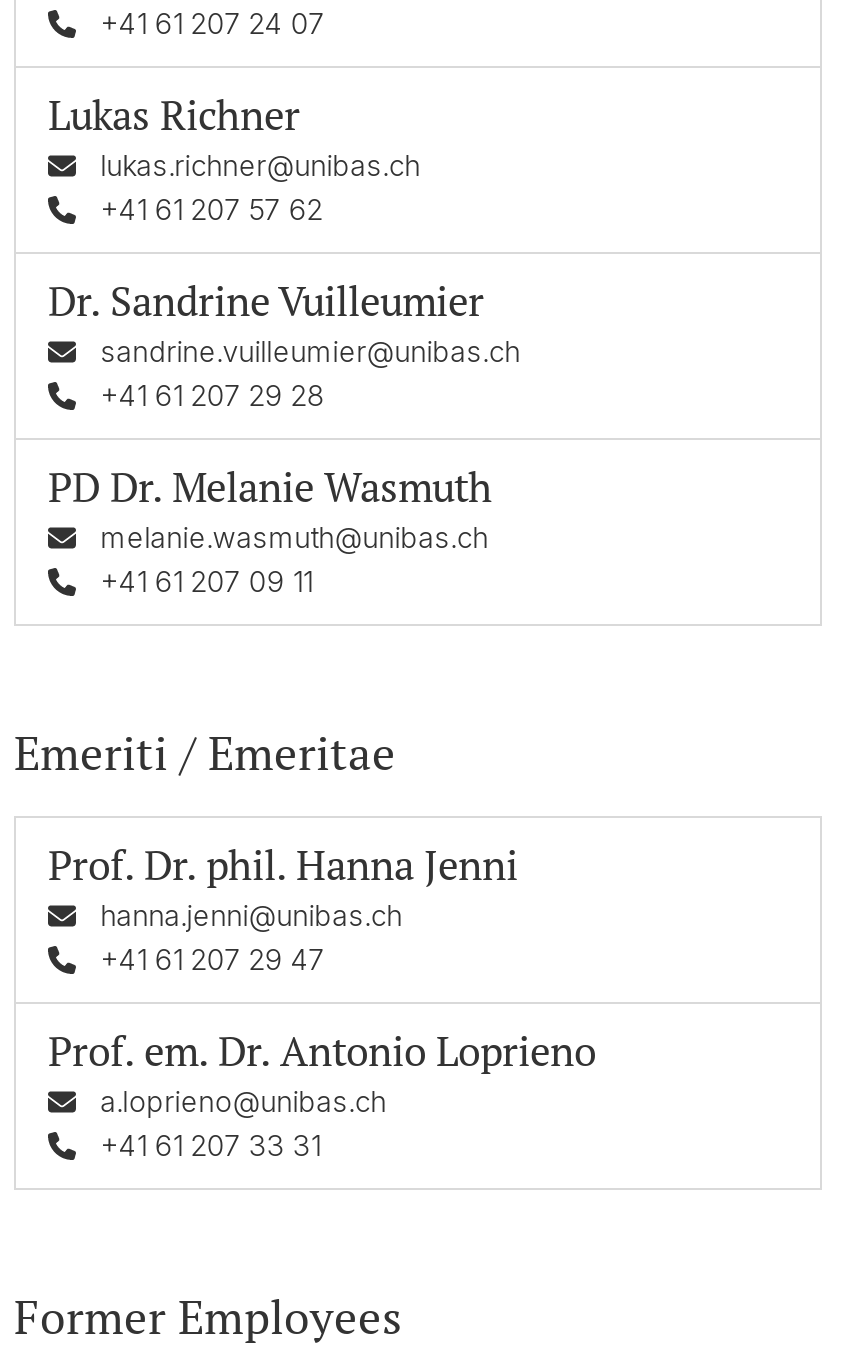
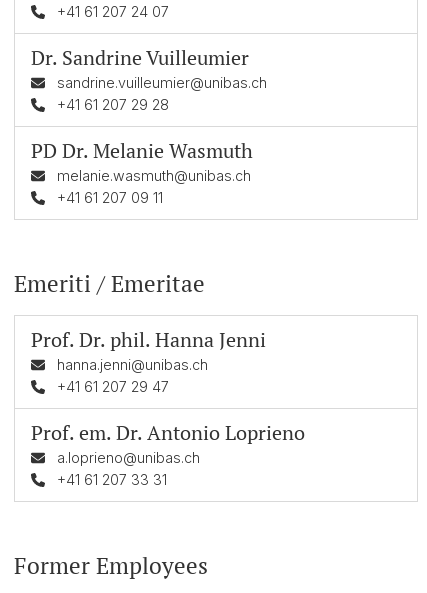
[48,88,420,226] Lukas Richner | lukas.richner@unibas.ch | +41 61 207 57 62 -> none

